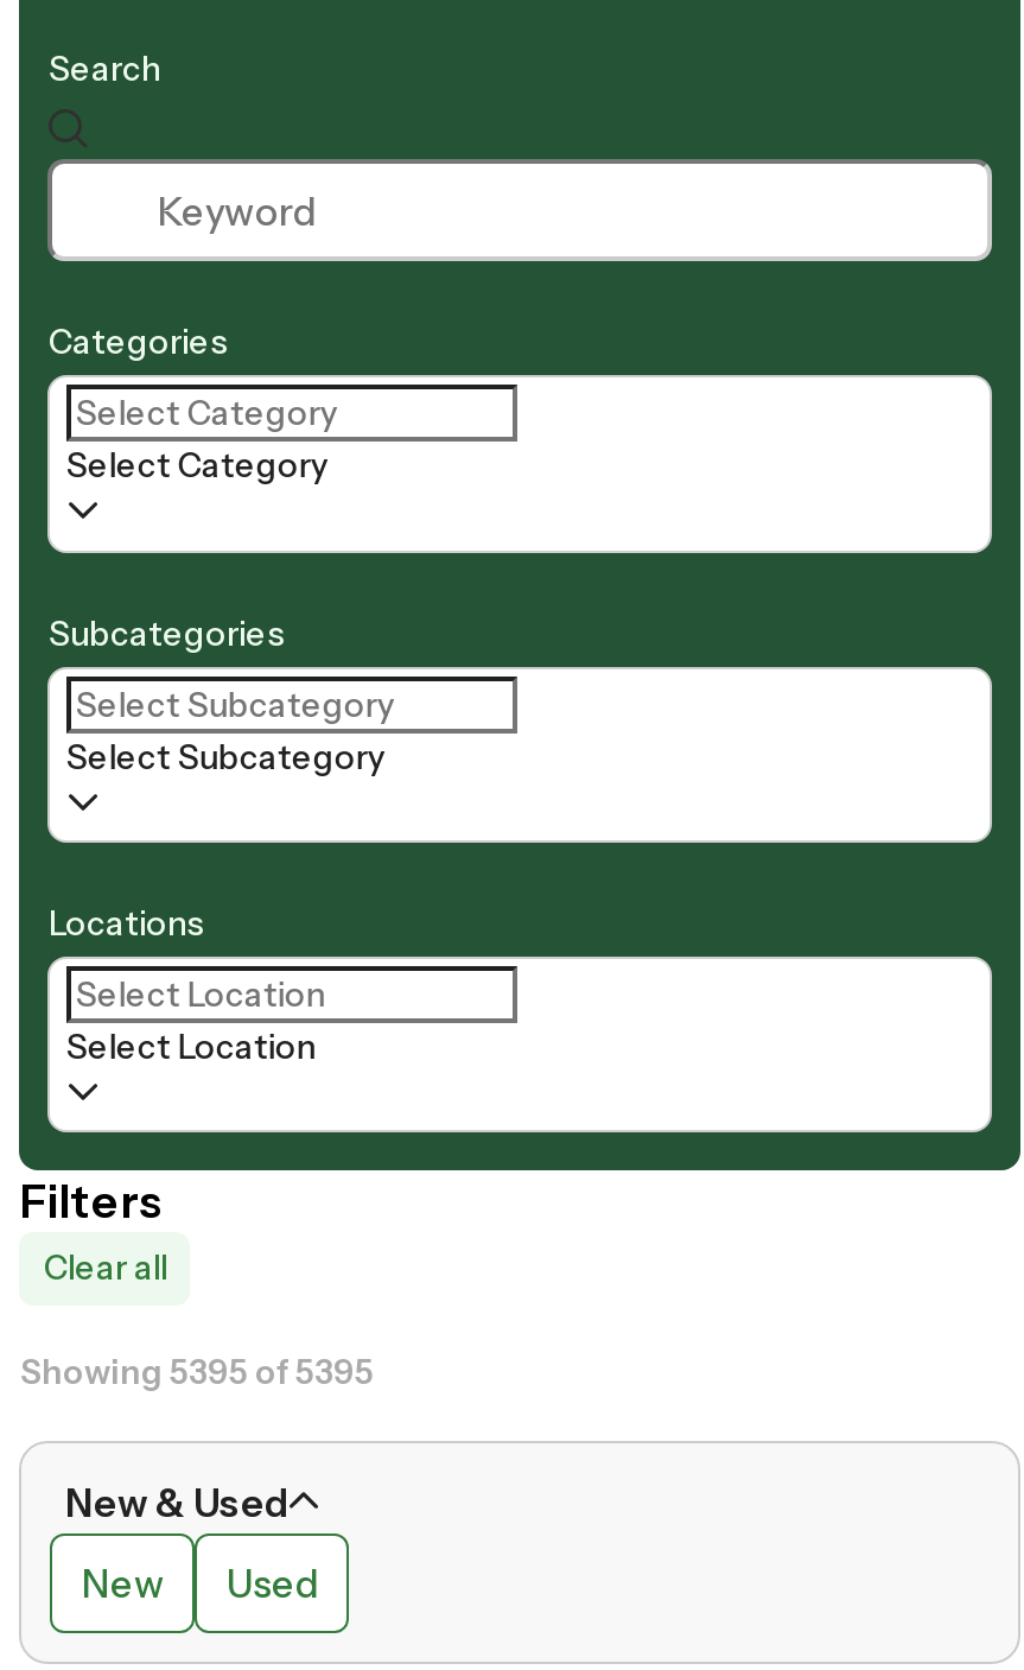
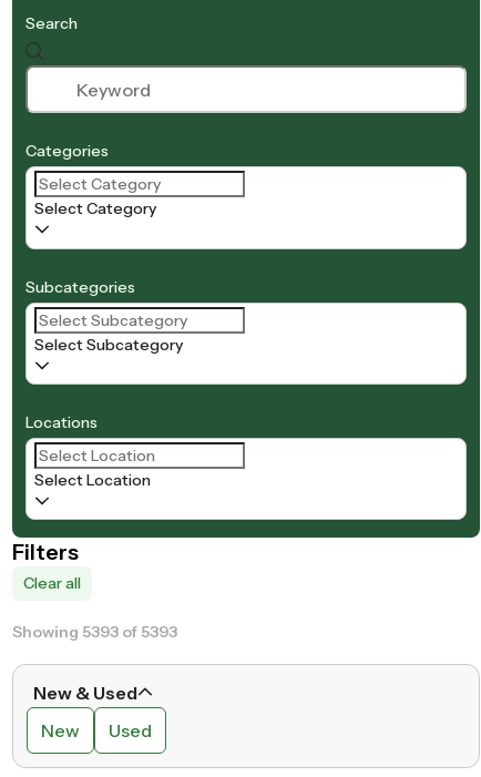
[20,1352,374,1394] Showing 5395 of 5395 -> [13,622,178,642] Showing 5393 of 5393

